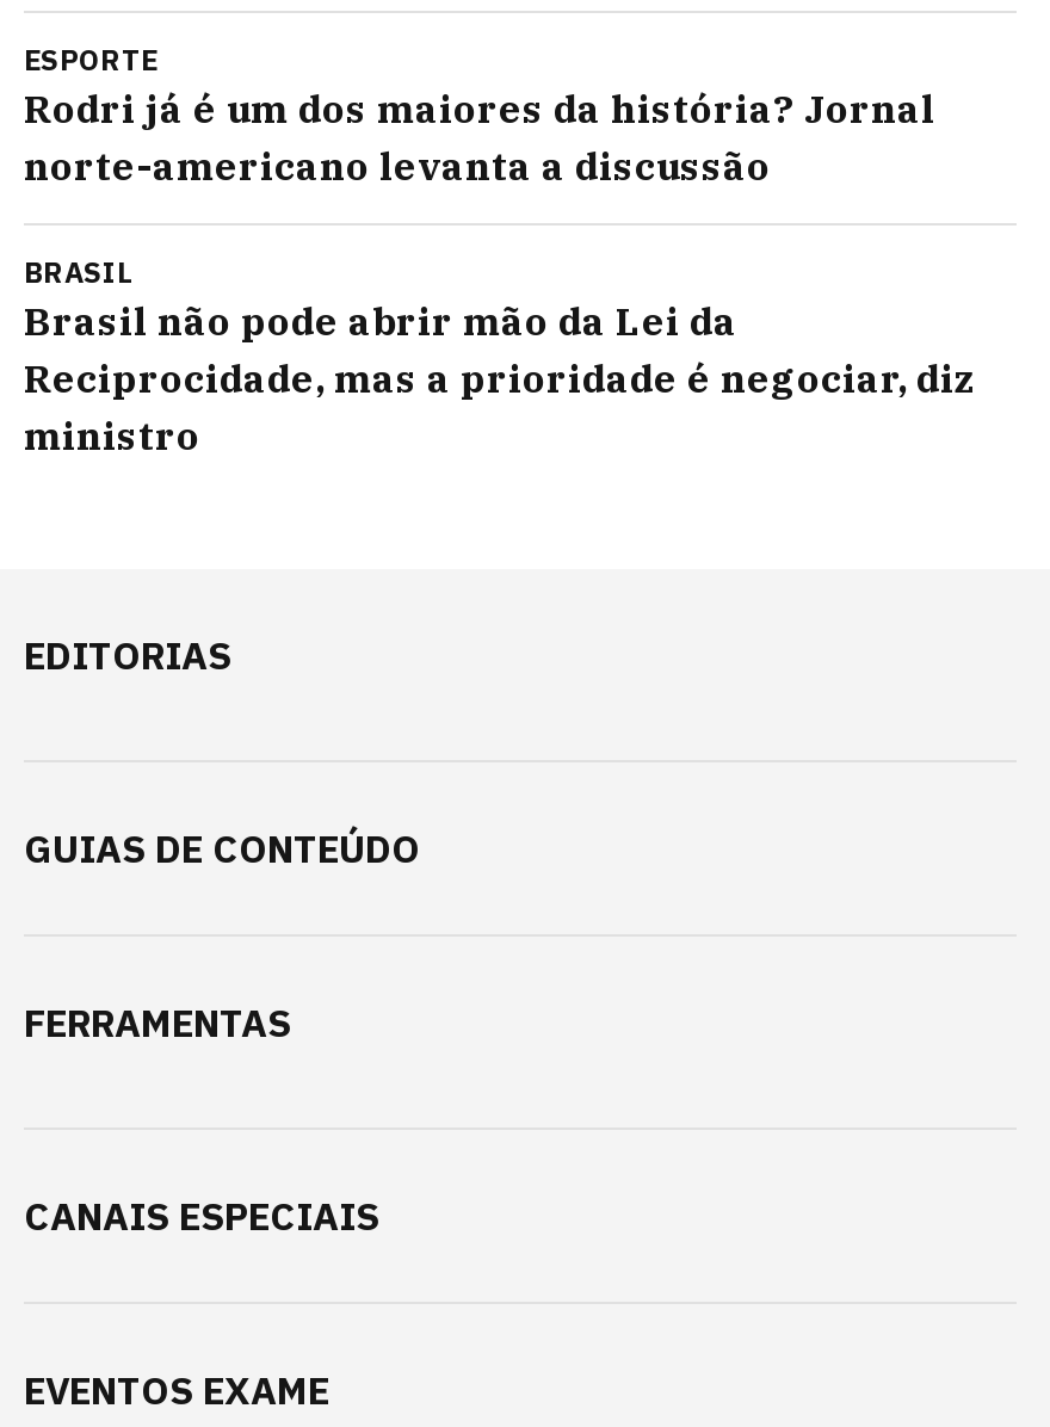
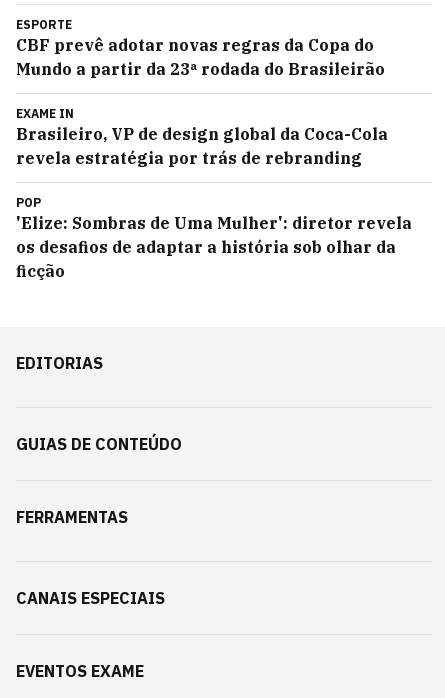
[24,85,976,459] Rodri já é um dos maiores da história? Jornal | norte-americano levanta a discussão | BRASIL | Brasil não pode abrir mão da Lei da | Reciprocidade, mas a prioridade é negociar, diz | ministro -> [16,35,412,281] CBF prevê adotar novas regras da Copa do | Mundo a partir da 23ª rodada do Brasileirão | EXAME IN | Brasileiro, VP de design global da Coca-Cola | revela estratégia por trás de rebranding | POP | 'Elize: Sombras de Uma Mulher': diretor revela | os desafios de adaptar a história sob olhar da | ficção

